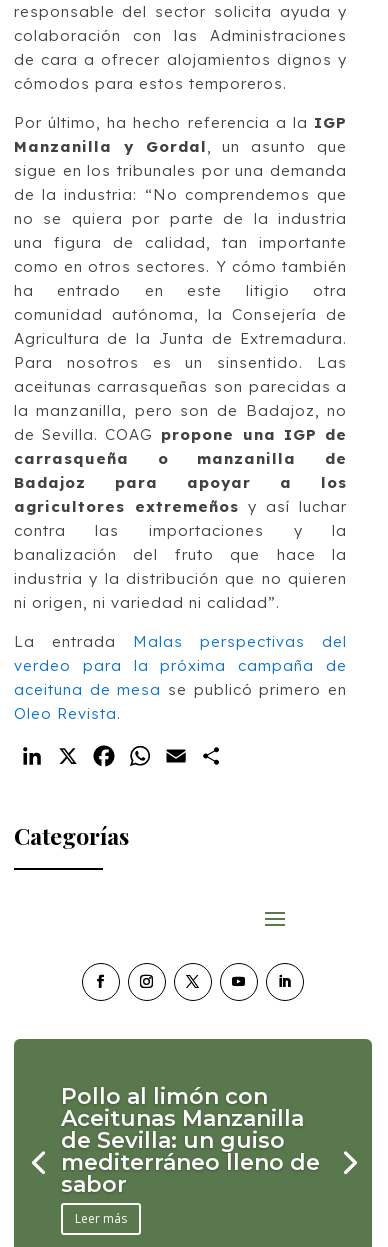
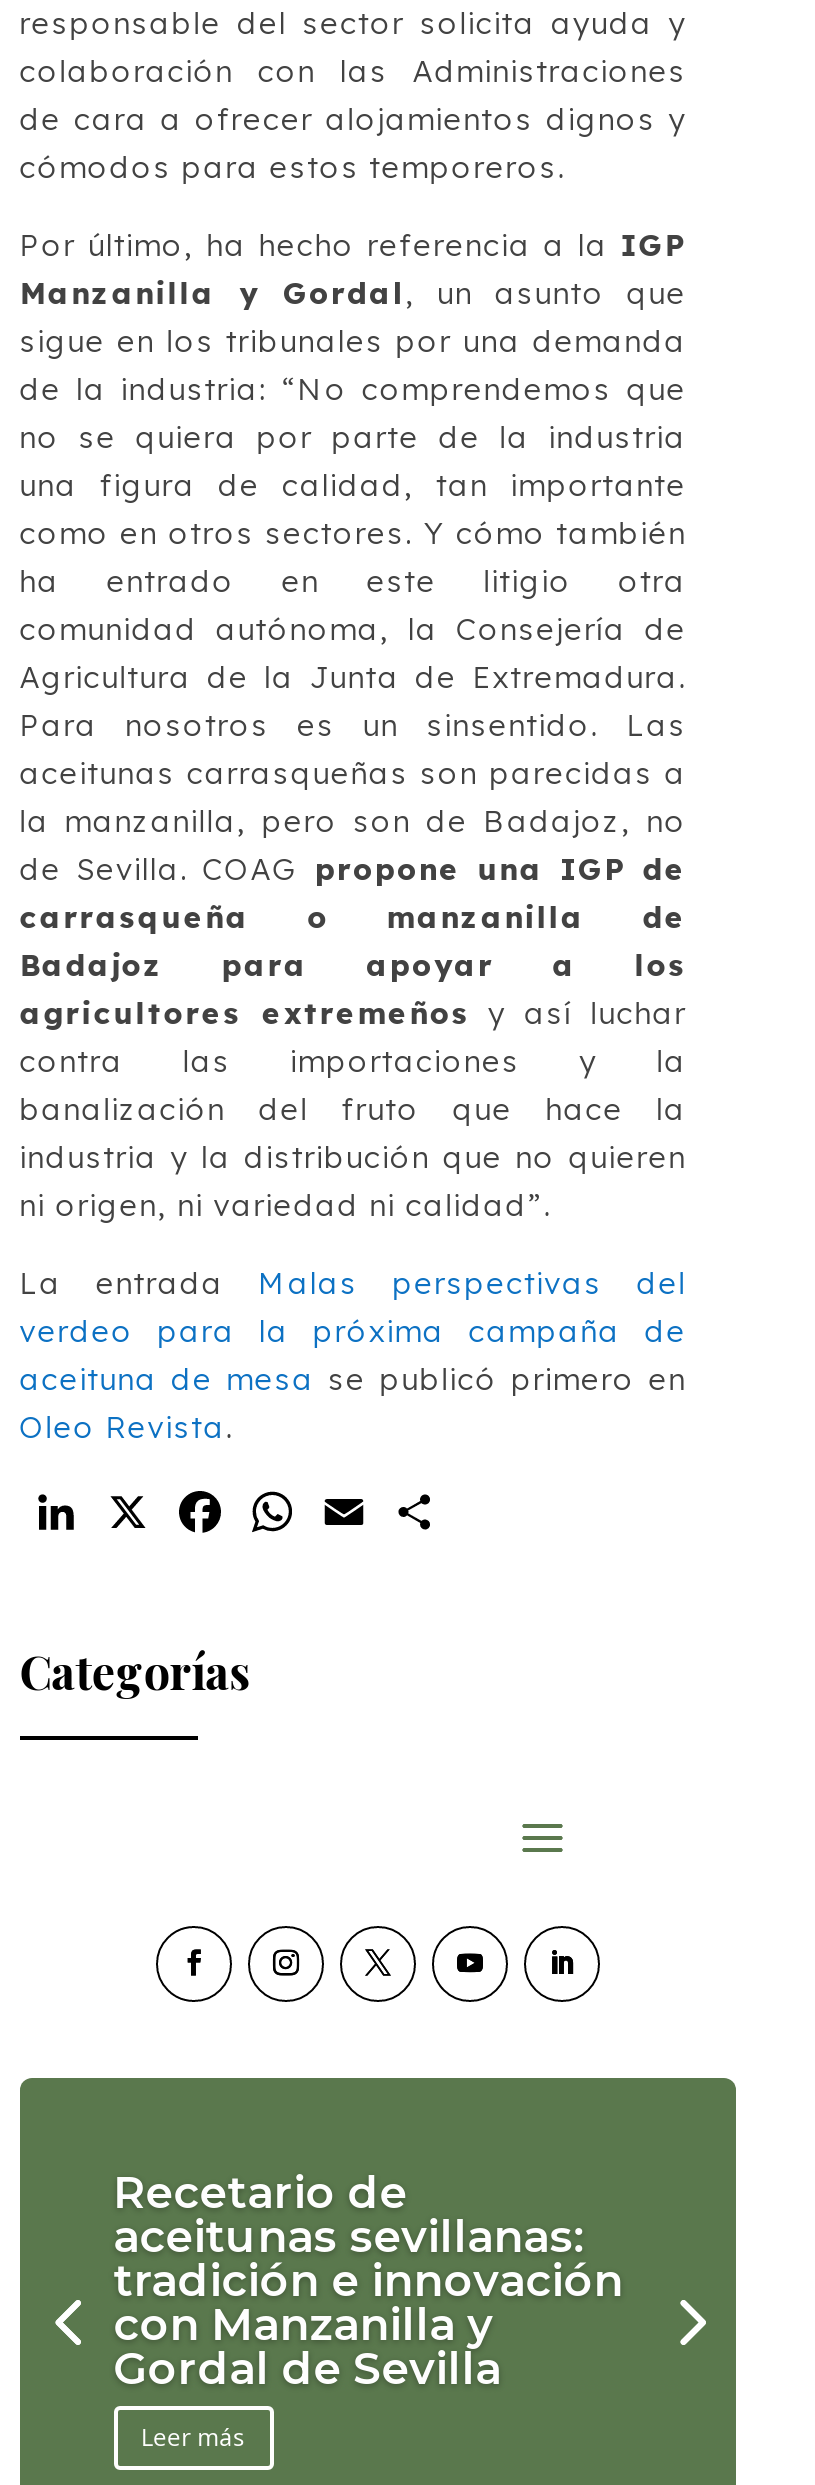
[61,1083,320,1198] Pollo al limón con | Aceitunas Manzanilla | de Sevilla: un guiso | mediterráneo lleno de | sabor -> [113,2166,623,2396] Recetario de | aceitunas sevillanas: | tradición e innovación | con Manzanilla y | Gordal de Sevilla

